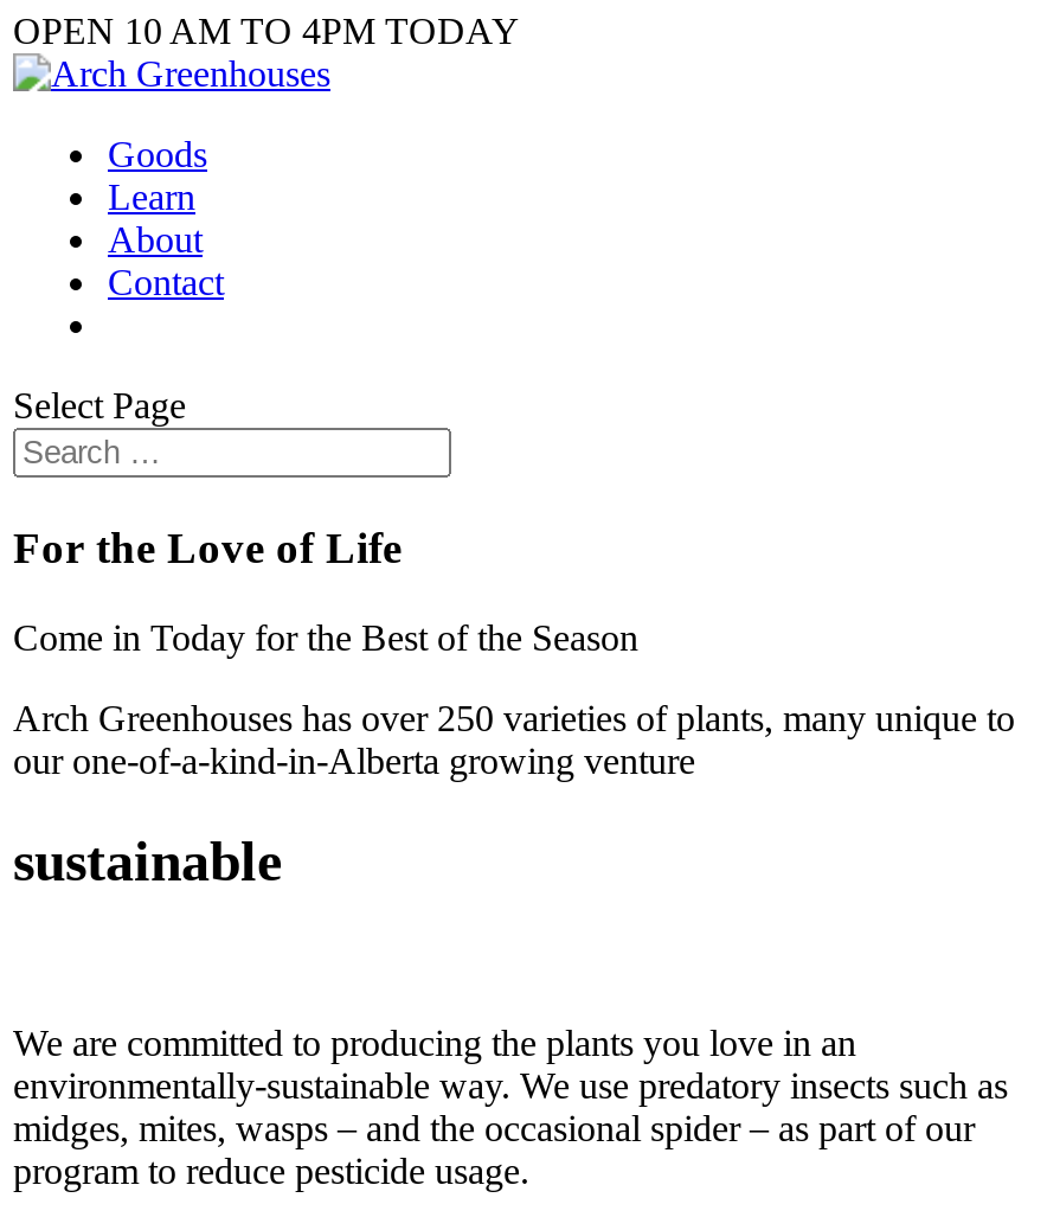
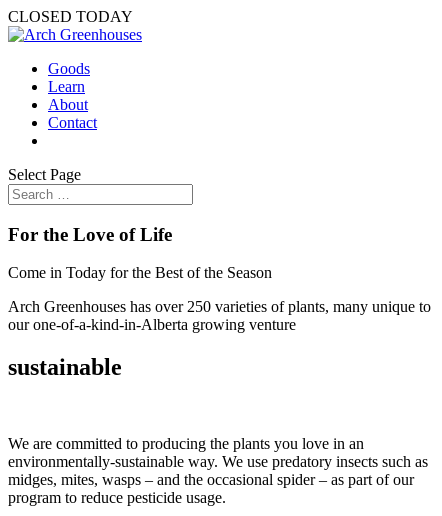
[13,11,520,51] OPEN 10 AM TO 4PM TODAY -> [8,8,133,25] CLOSED TODAY

